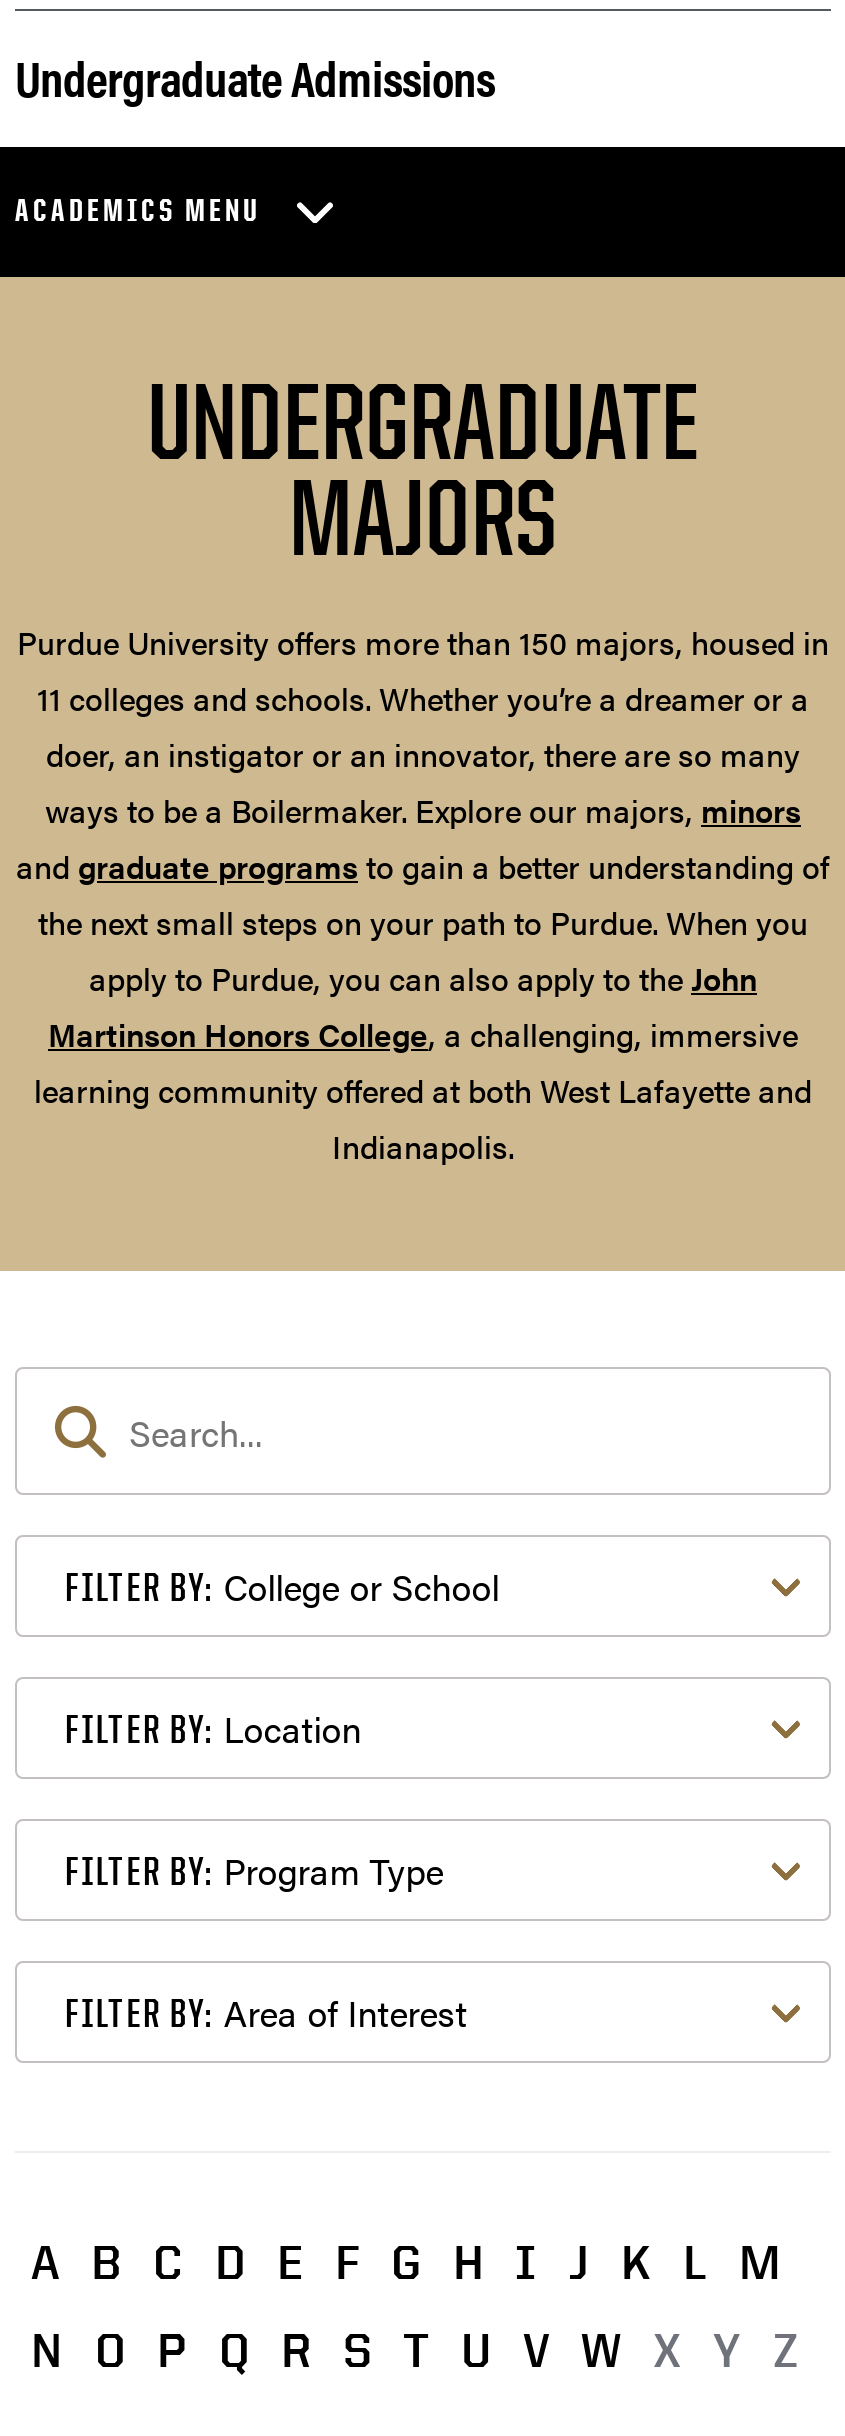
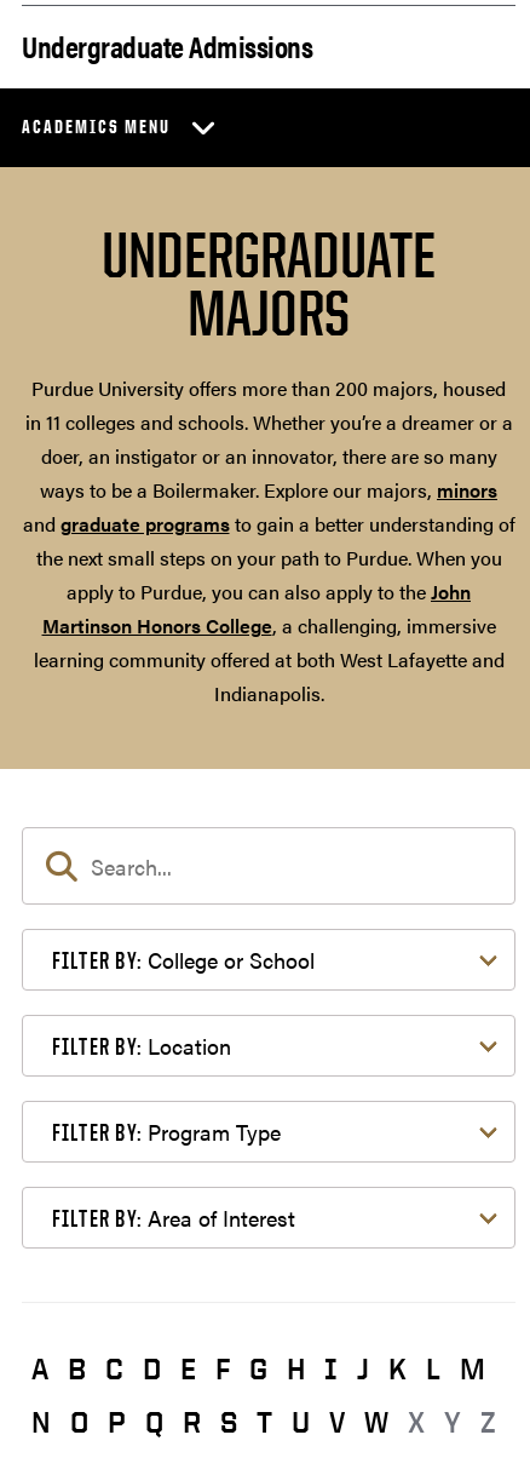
[17,619,829,721] Purdue University offers more than 150 majors, housed in | 11 colleges and schools. Whether you’re a dreamer or a -> [25,374,512,436] Purdue University offers more than 200 majors, housed | in 11 colleges and schools. Whether you’re a dreamer or a

